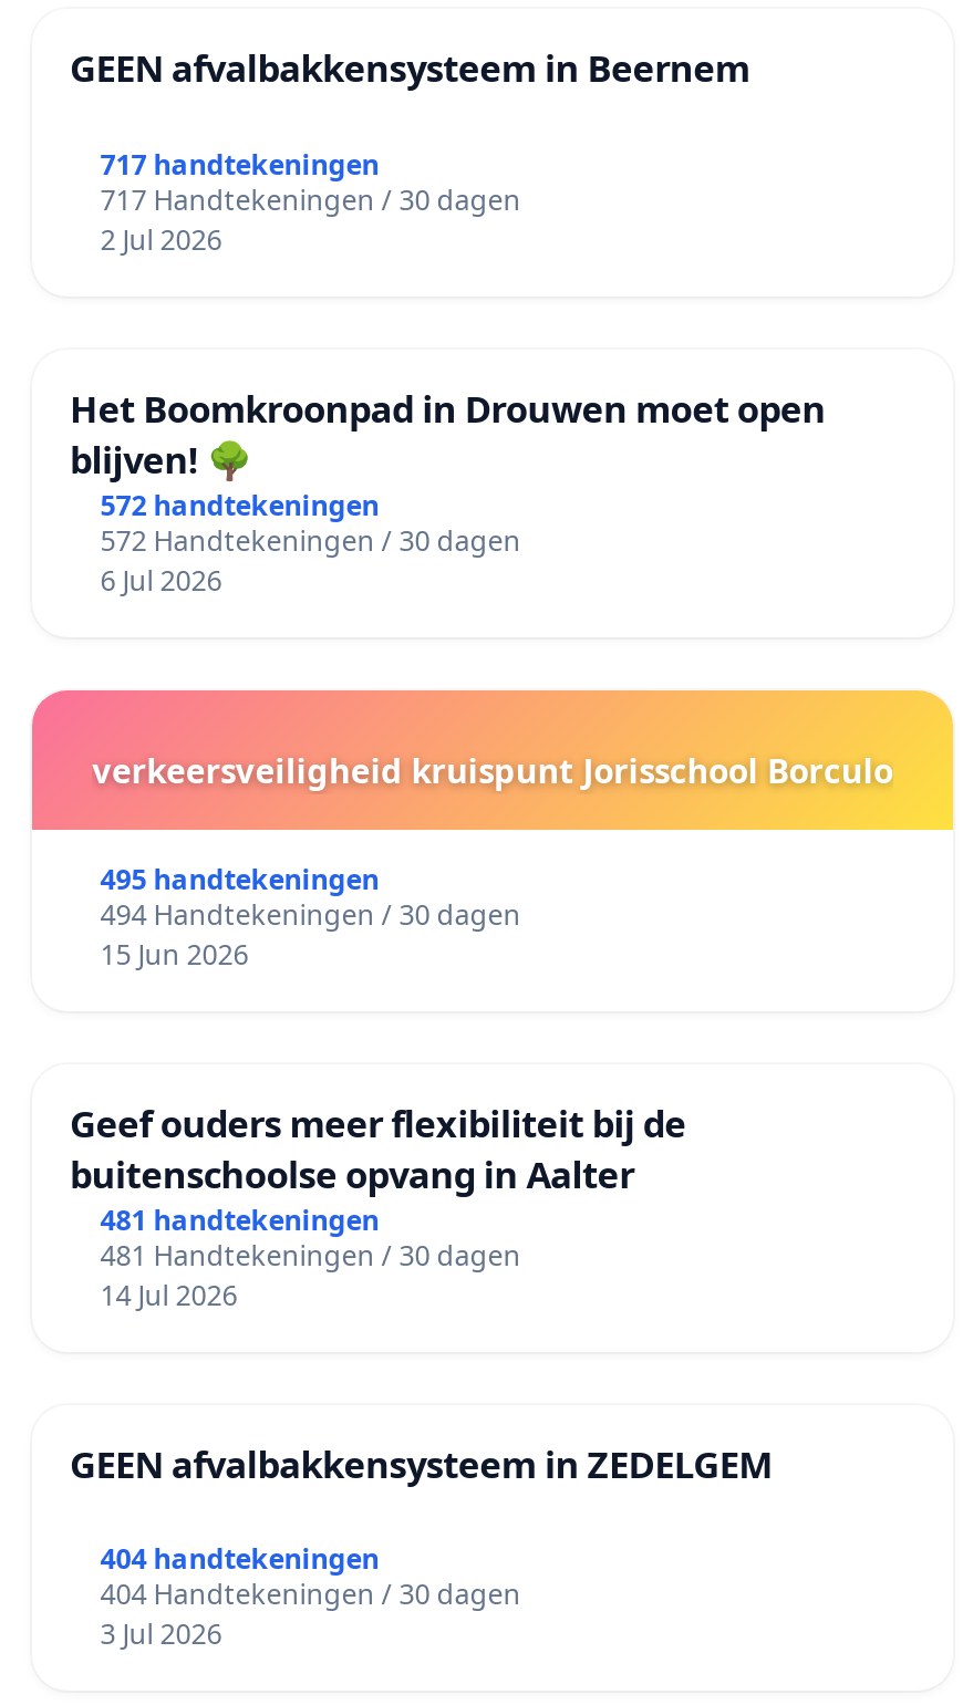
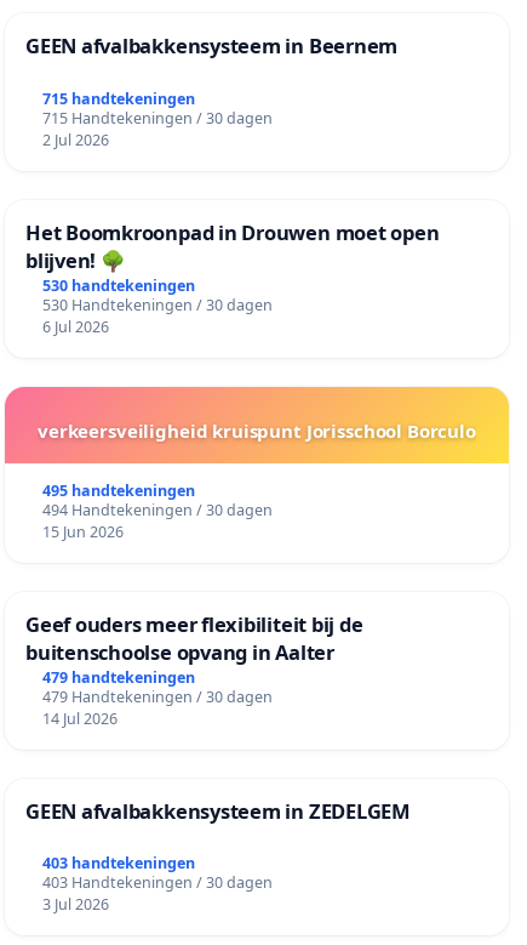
[100,146,379,183] 717 handtekeningen -> [42,88,195,109] 715 handtekeningen
[100,181,521,219] 717 Handtekeningen / 30 dagen -> [42,108,272,128] 715 Handtekeningen / 30 dagen
[100,486,379,524] 572 handtekeningen -> [42,275,195,296] 530 handtekeningen
[100,522,521,559] 572 Handtekeningen / 30 dagen -> [42,295,272,315] 530 Handtekeningen / 30 dagen
[100,1201,379,1238] 481 handtekeningen -> [42,667,195,687] 479 handtekeningen
[100,1236,521,1274] 481 Handtekeningen / 30 dagen -> [42,686,272,707] 479 Handtekeningen / 30 dagen
[100,1541,379,1579] 404 handtekeningen -> [42,853,195,874] 403 handtekeningen
[100,1576,521,1614] 404 Handtekeningen / 30 dagen -> [42,873,272,893] 403 Handtekeningen / 30 dagen

